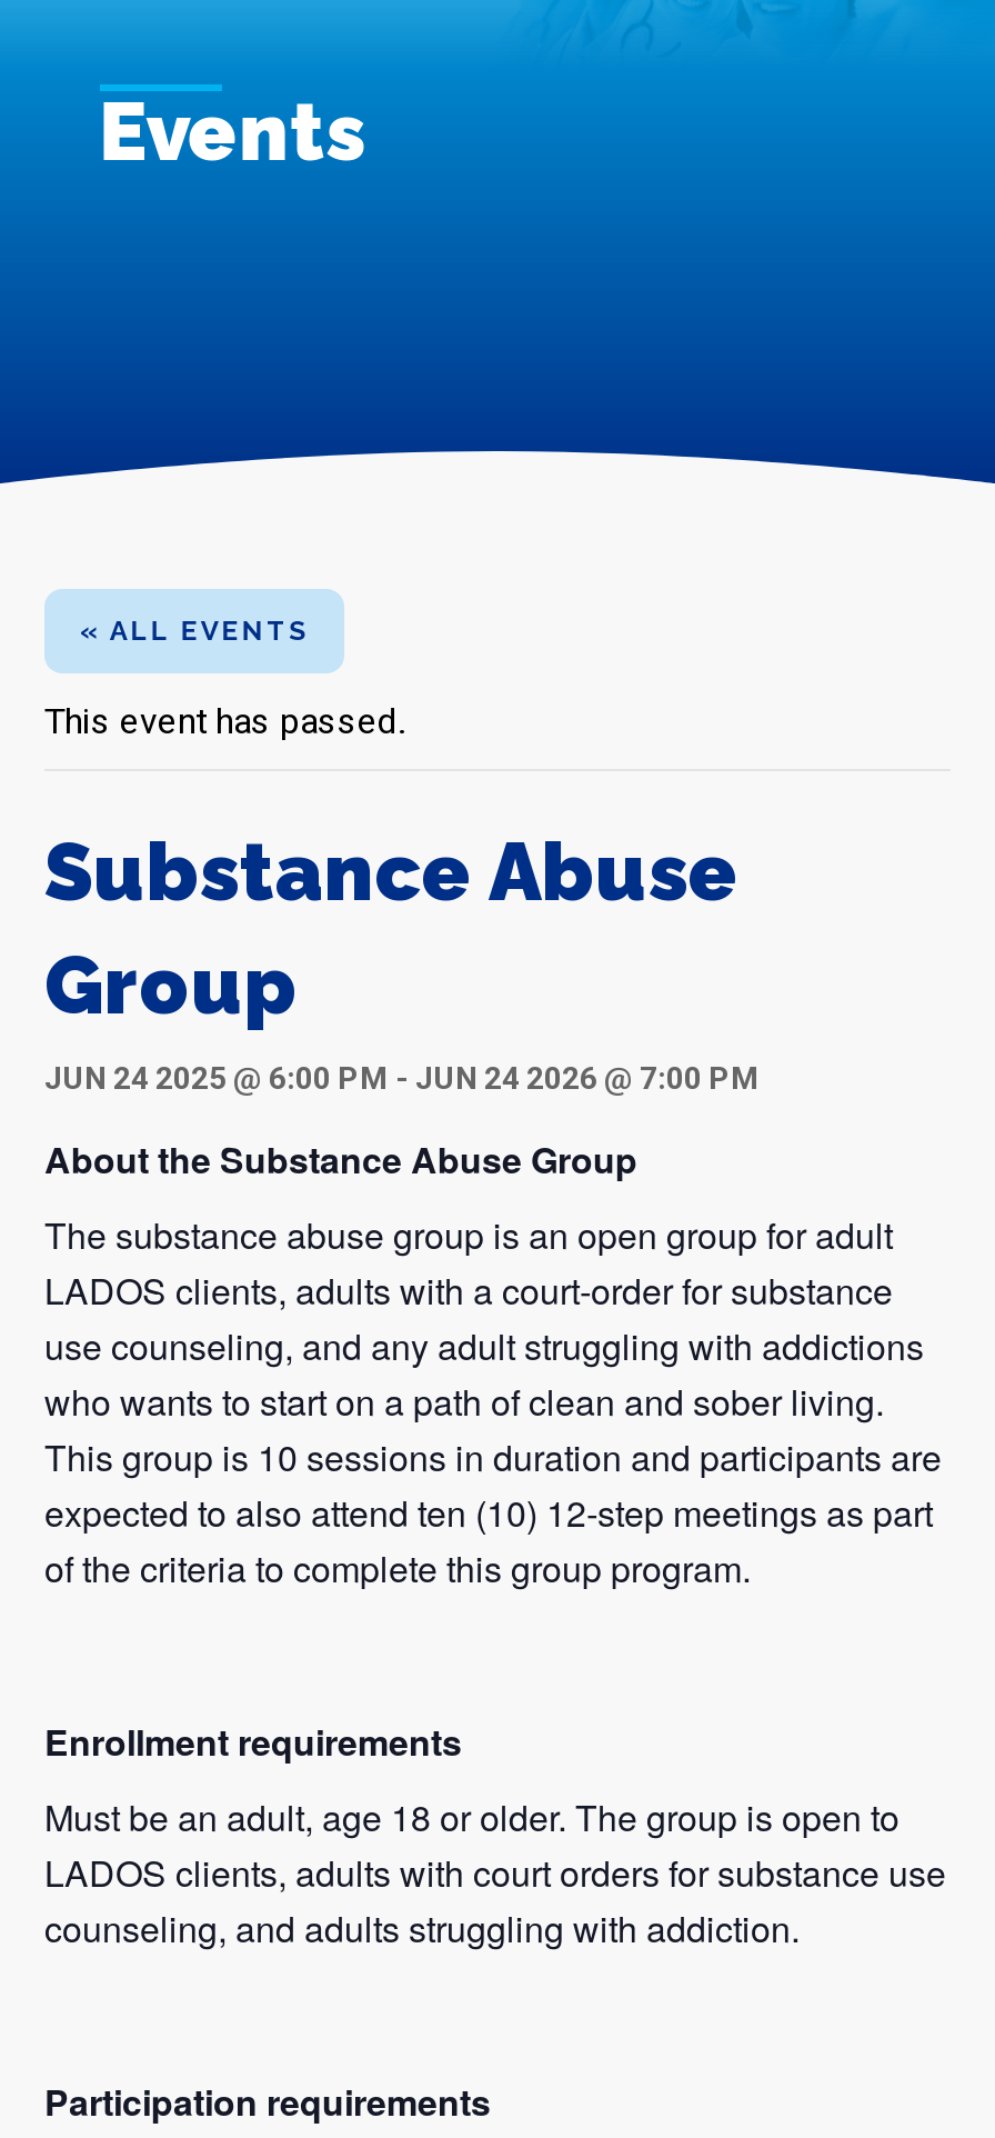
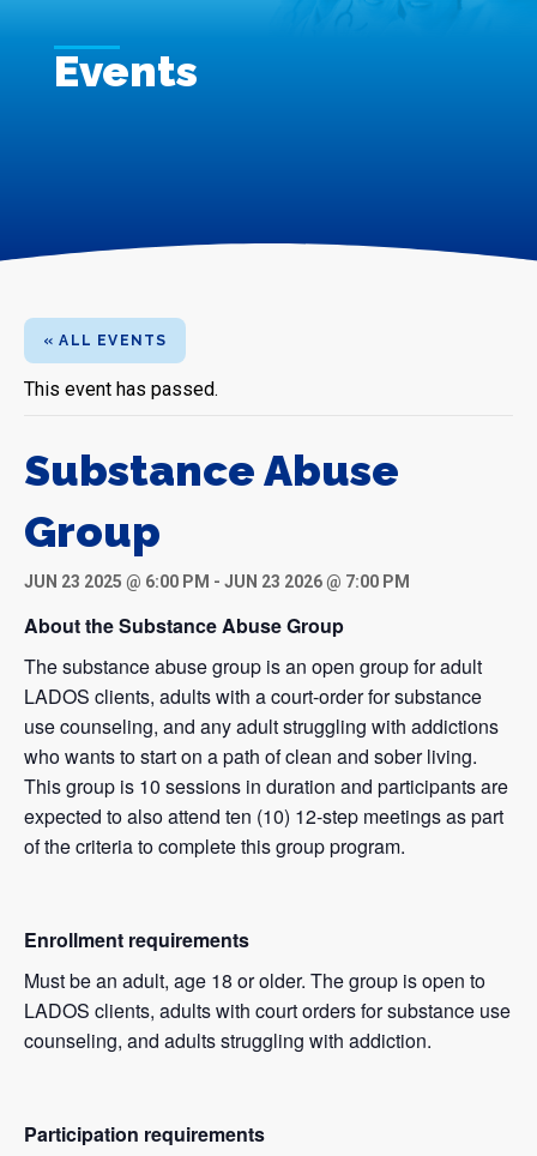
[44,1061,760,1096] JUN 24 2025 @ 6:00 PM - JUN 24 2026 @ 7:00 PM -> [24,572,410,591] JUN 23 2025 @ 6:00 PM - JUN 23 2026 @ 7:00 PM

